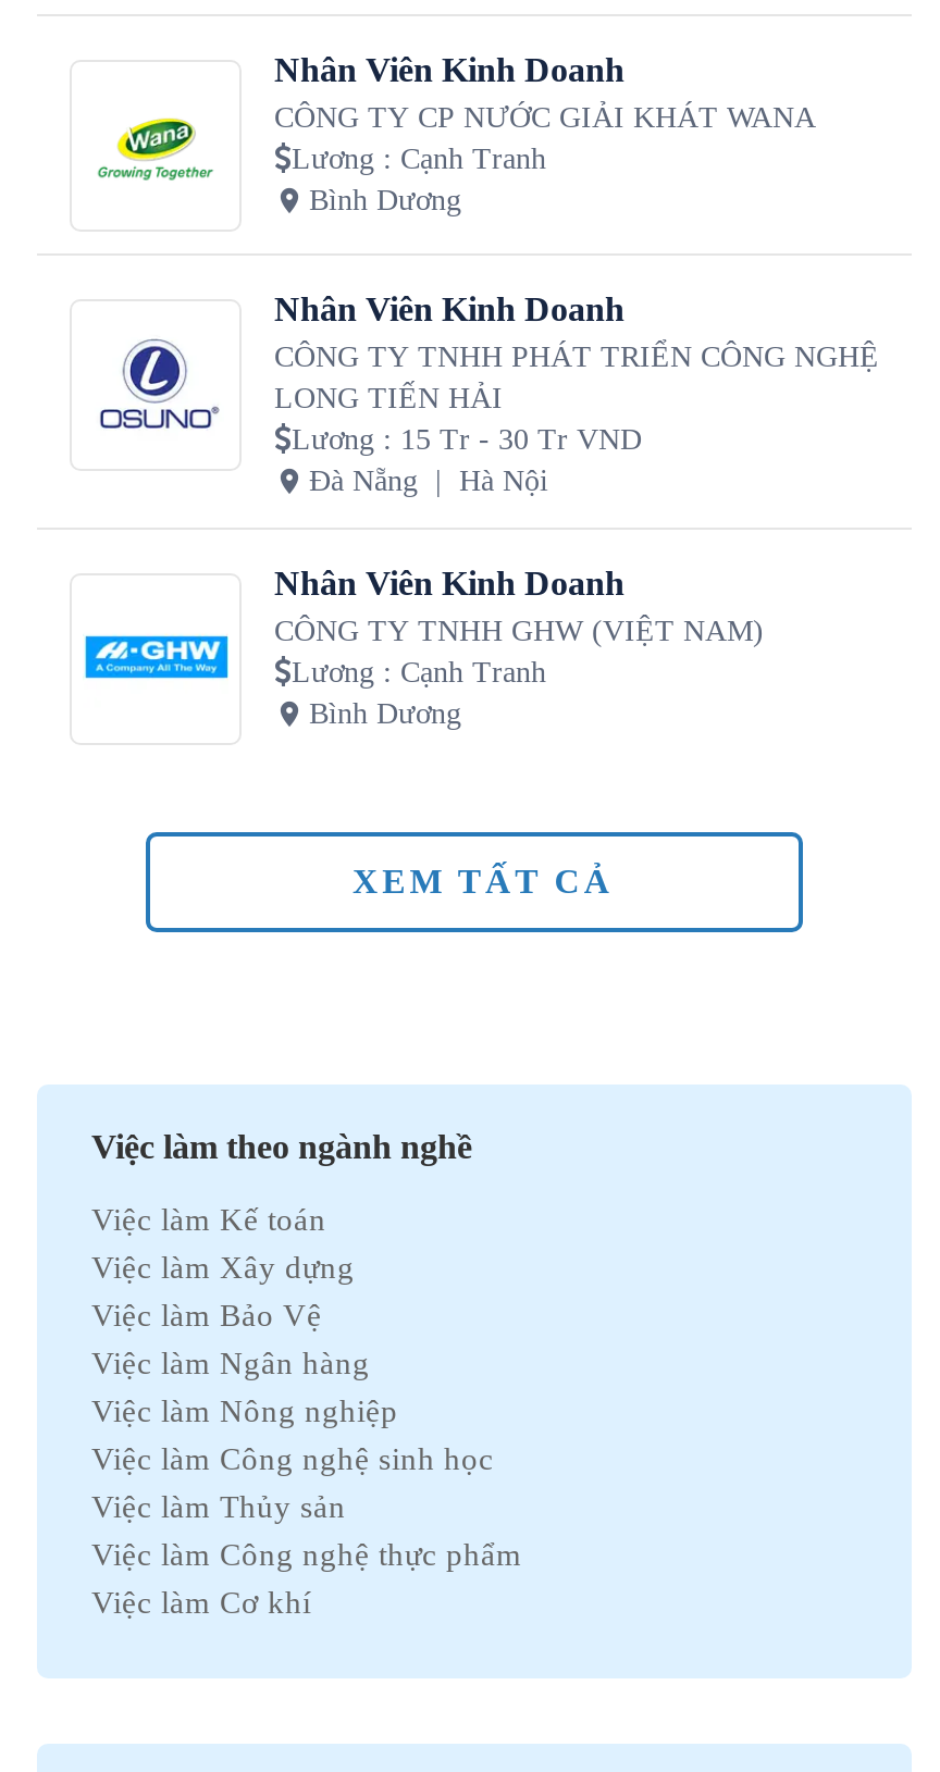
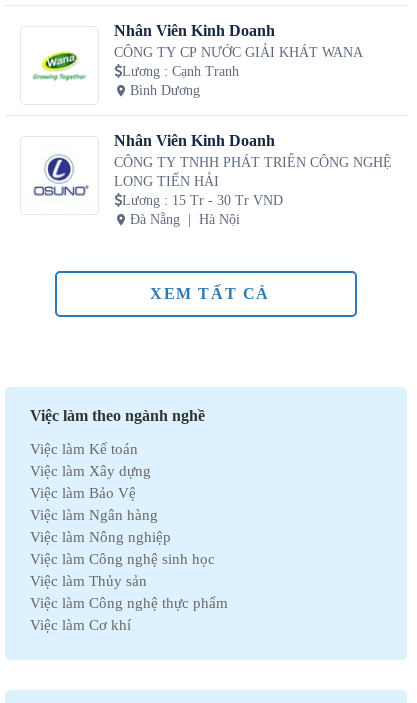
[83,564,764,729] [image] | Nhân Viên Kinh Doanh | CÔNG TY TNHH GHW (VIỆT NAM) | Lương: Cạnh Tranh | Bình Dương -> none

